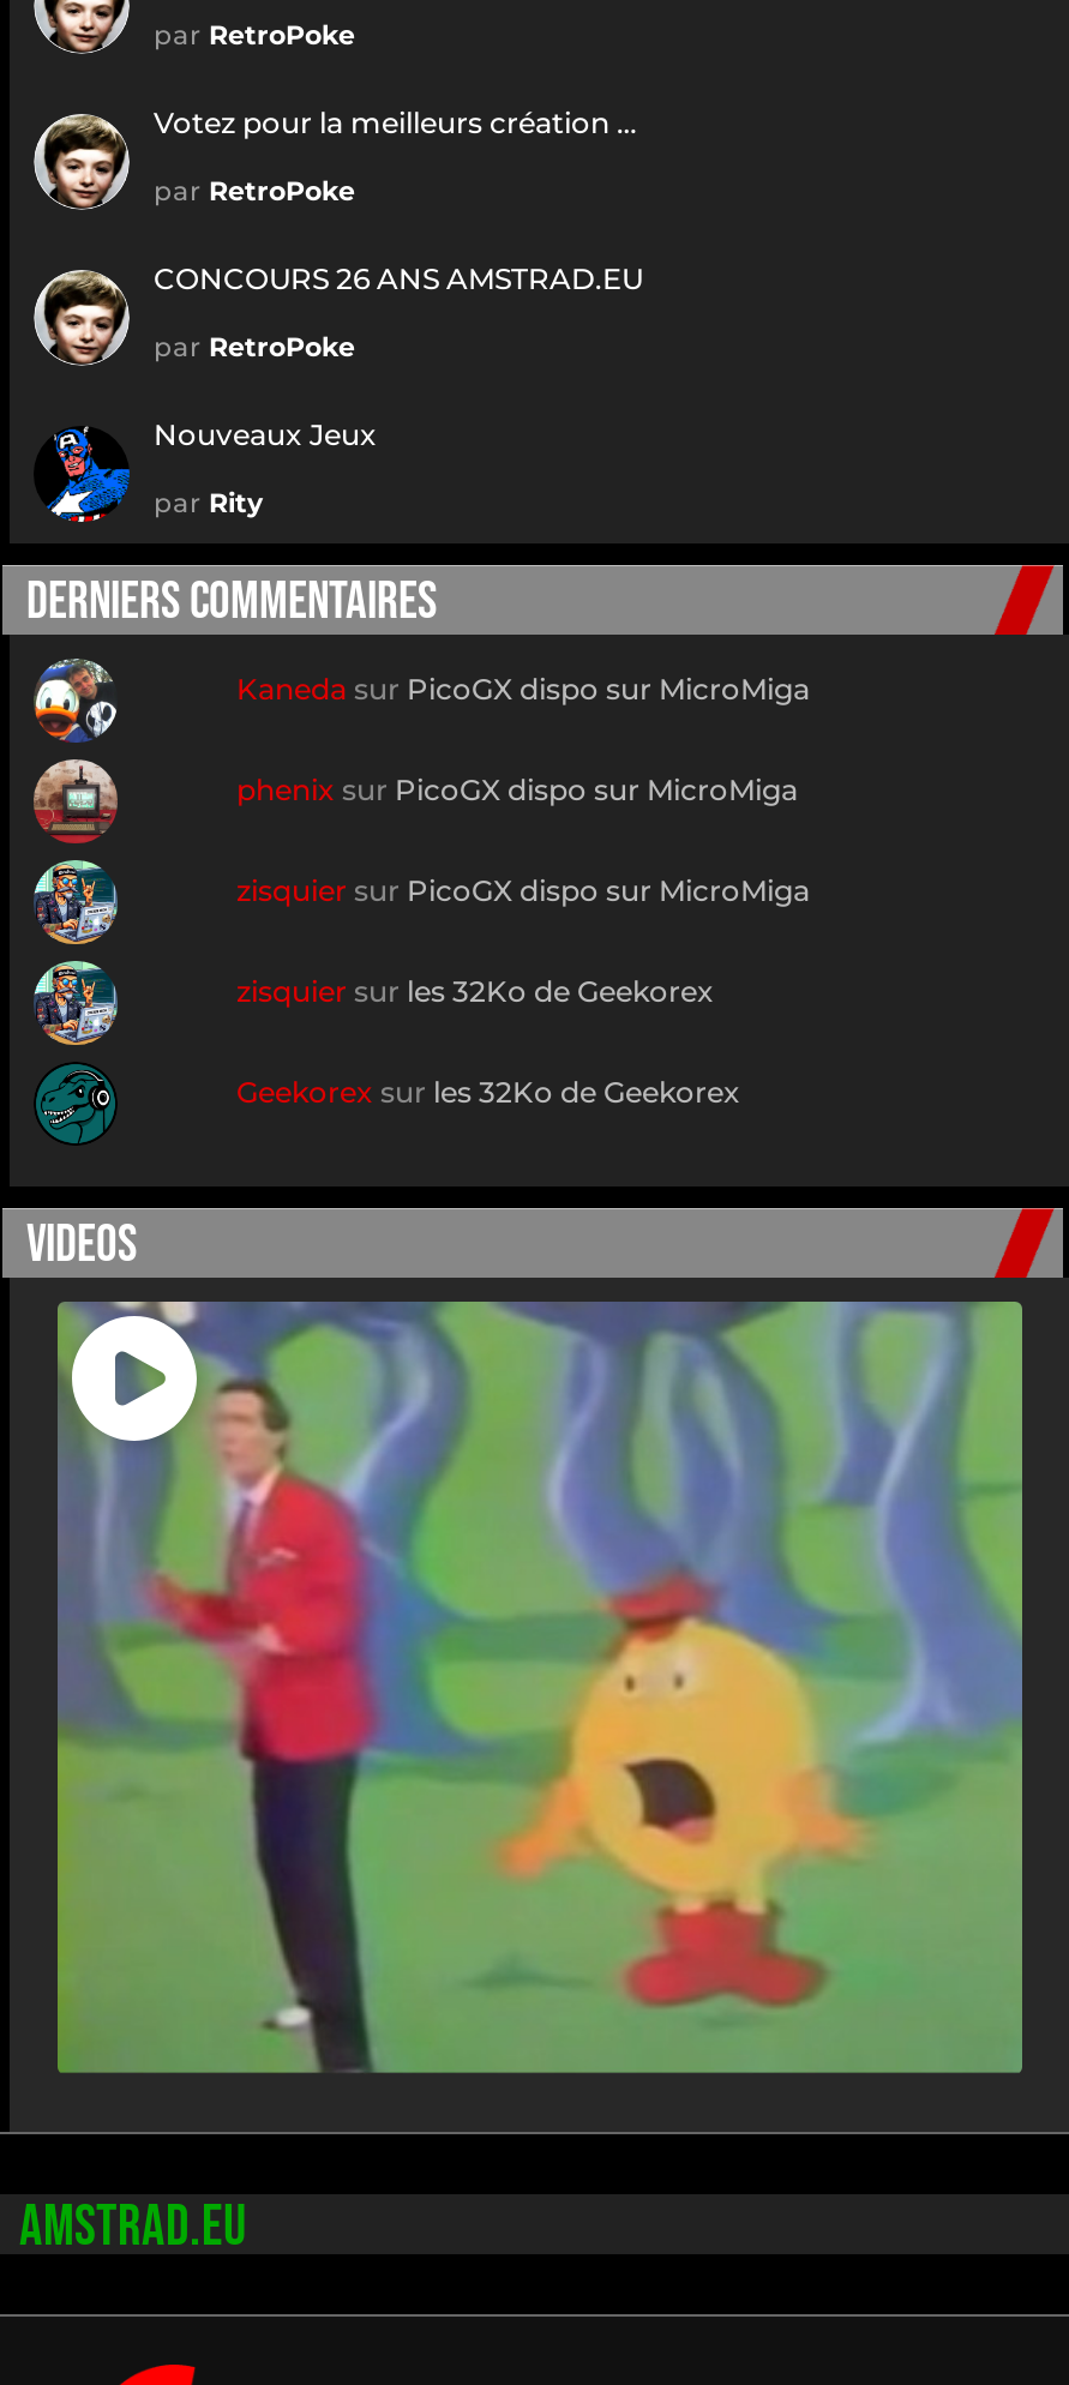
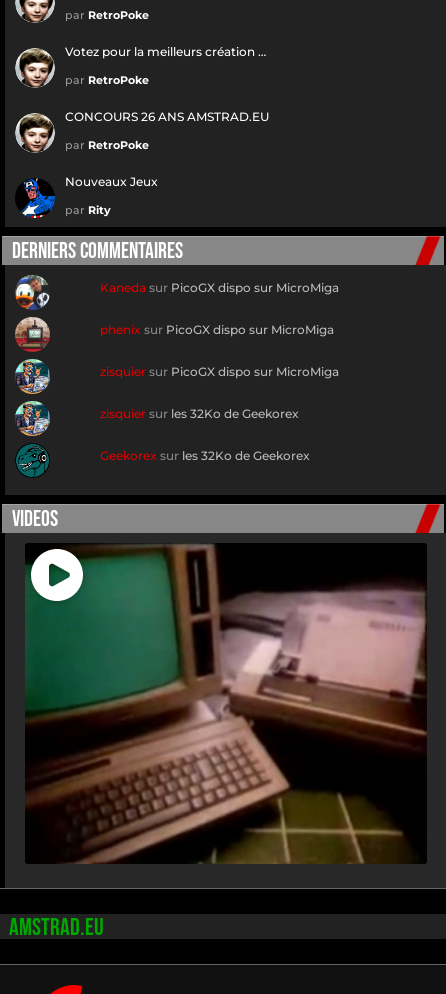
[55,1298,1025,2075] [image] -> [25,542,427,864] [image]

